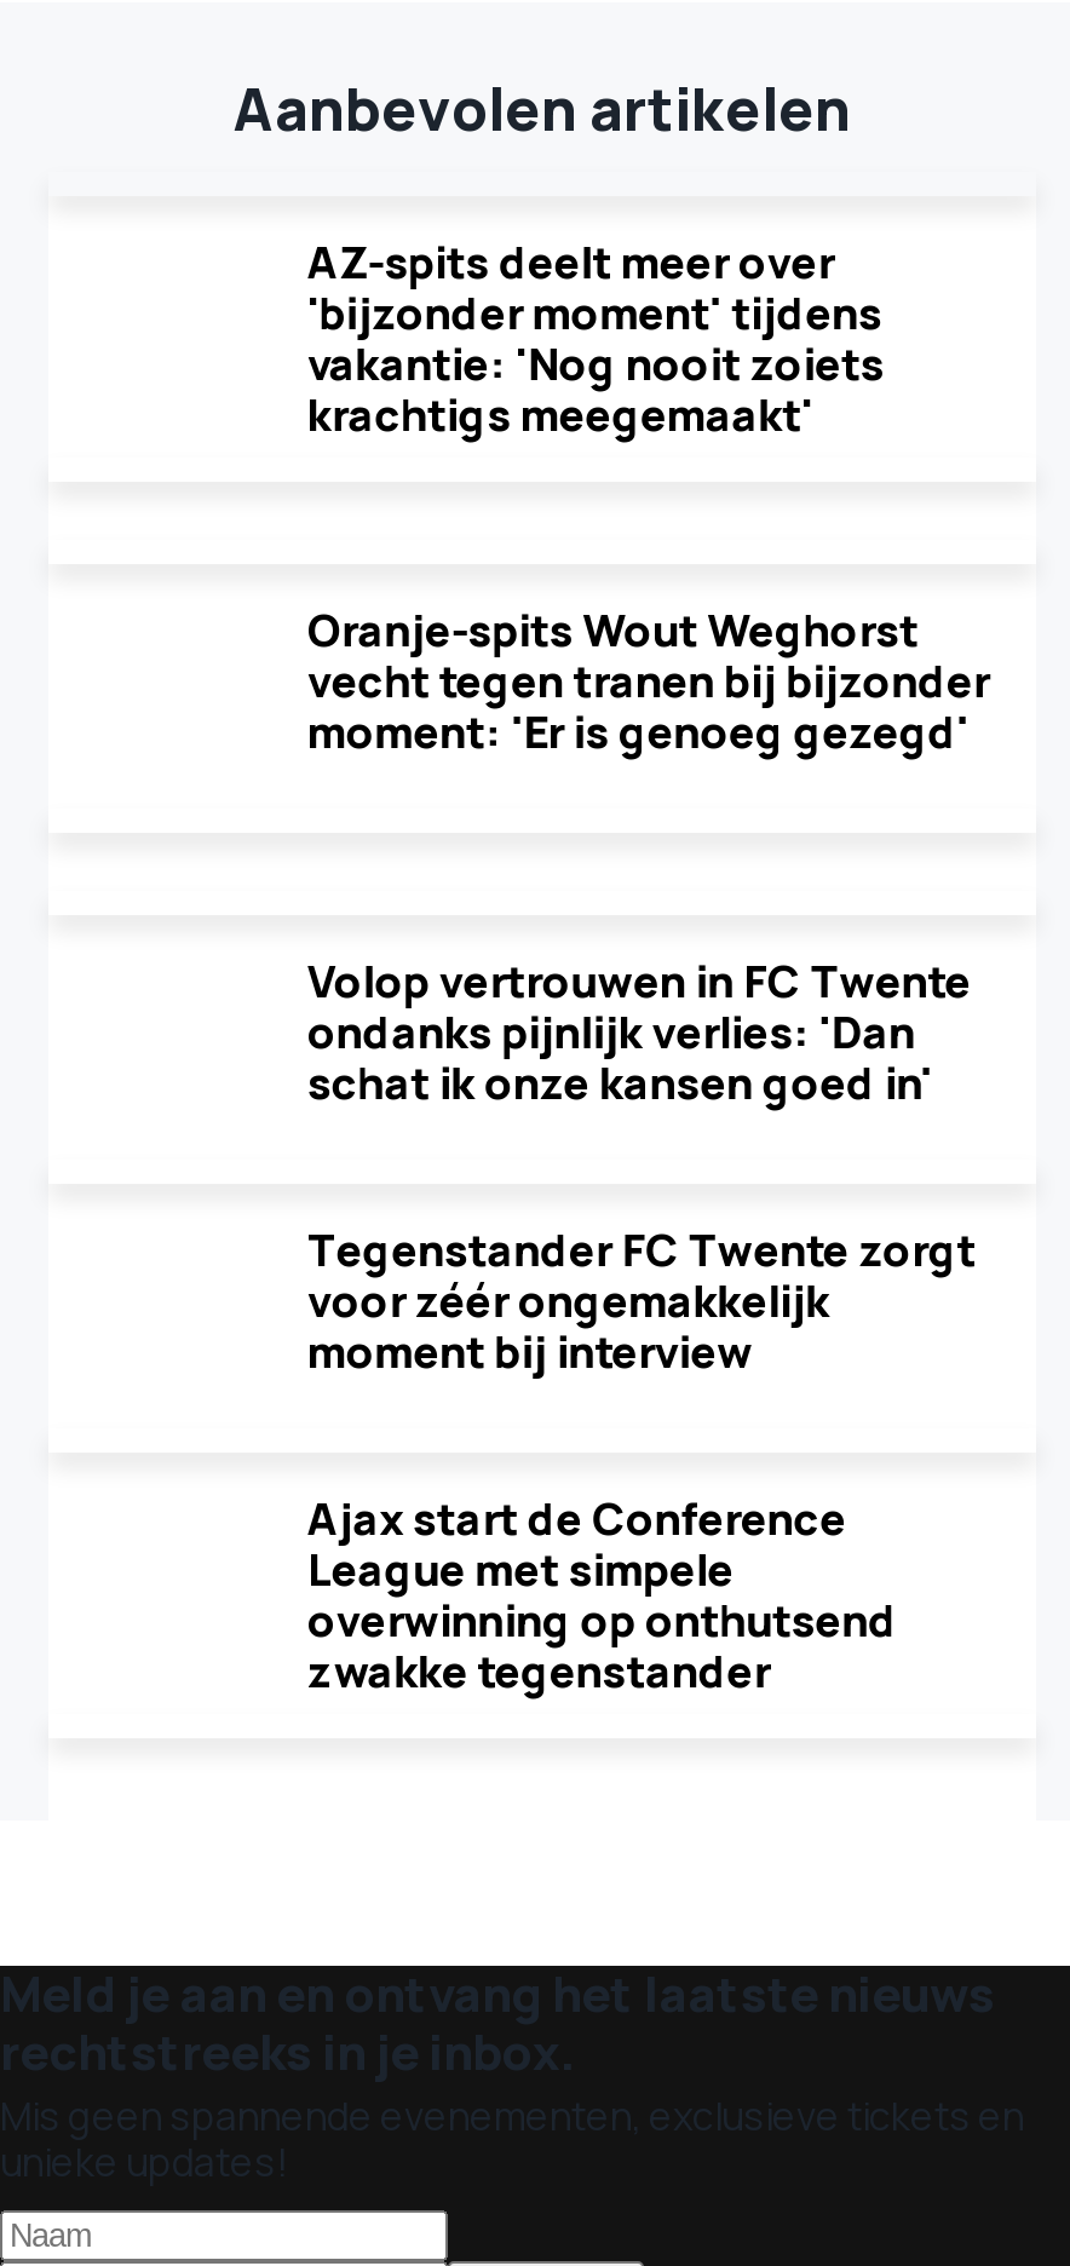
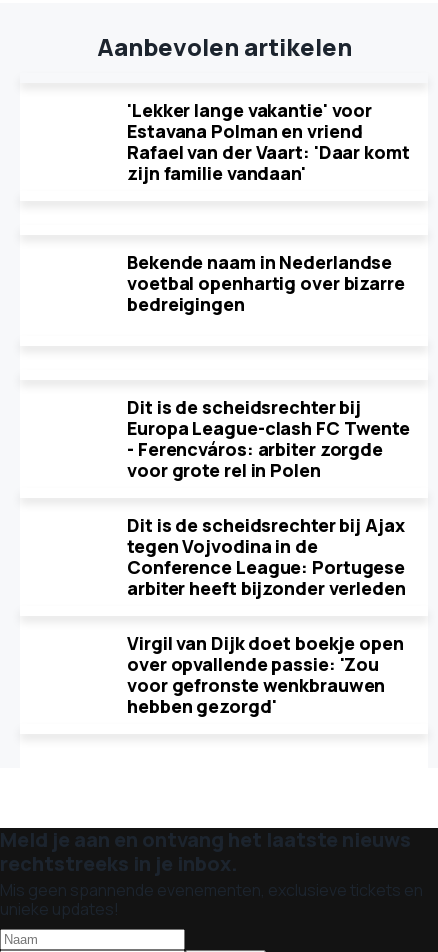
[307,232,884,443] AZ-spits deelt meer over | 'bijzonder moment' tijdens | vakantie: 'Nog nooit zoiets | krachtigs meegemaakt' -> [127,98,410,185] 'Lekker lange vakantie' voor | Estavana Polman en vriend | Rafael van der Vaart: 'Daar komt | zijn familie vandaan'
[307,600,990,760] Oranje-spits Wout Weghorst | vecht tegen tranen bij bijzonder | moment: 'Er is genoeg gezegd' -> [127,250,405,316] Bekende naam in Nederlandse | voetbal openhartig over bizarre | bedreigingen
[307,951,971,1111] Volop vertrouwen in FC Twente | ondanks pijnlijk verlies: 'Dan | schat ik onze kansen goed in' -> [127,395,410,482] Dit is de scheidsrechter bij | Europa League-clash FC Twente | - Ferencváros: arbiter zorgde | voor grote rel in Polen
[307,1220,976,1380] Tegenstander FC Twente zorgt | voor zéér ongemakkelijk | moment bij interview -> [127,513,406,600] Dit is de scheidsrechter bij Ajax | tegen Vojvodina in de | Conference League: Portugese | arbiter heeft bijzonder verleden
[307,1489,897,1699] Ajax start de Conference | League met simpele | overwinning op onthutsend | zwakke tegenstander -> [127,631,404,718] Virgil van Dijk doet boekje open | over opvallende passie: 'Zou | voor gefronste wenkbrauwen | hebben gezorgd'

